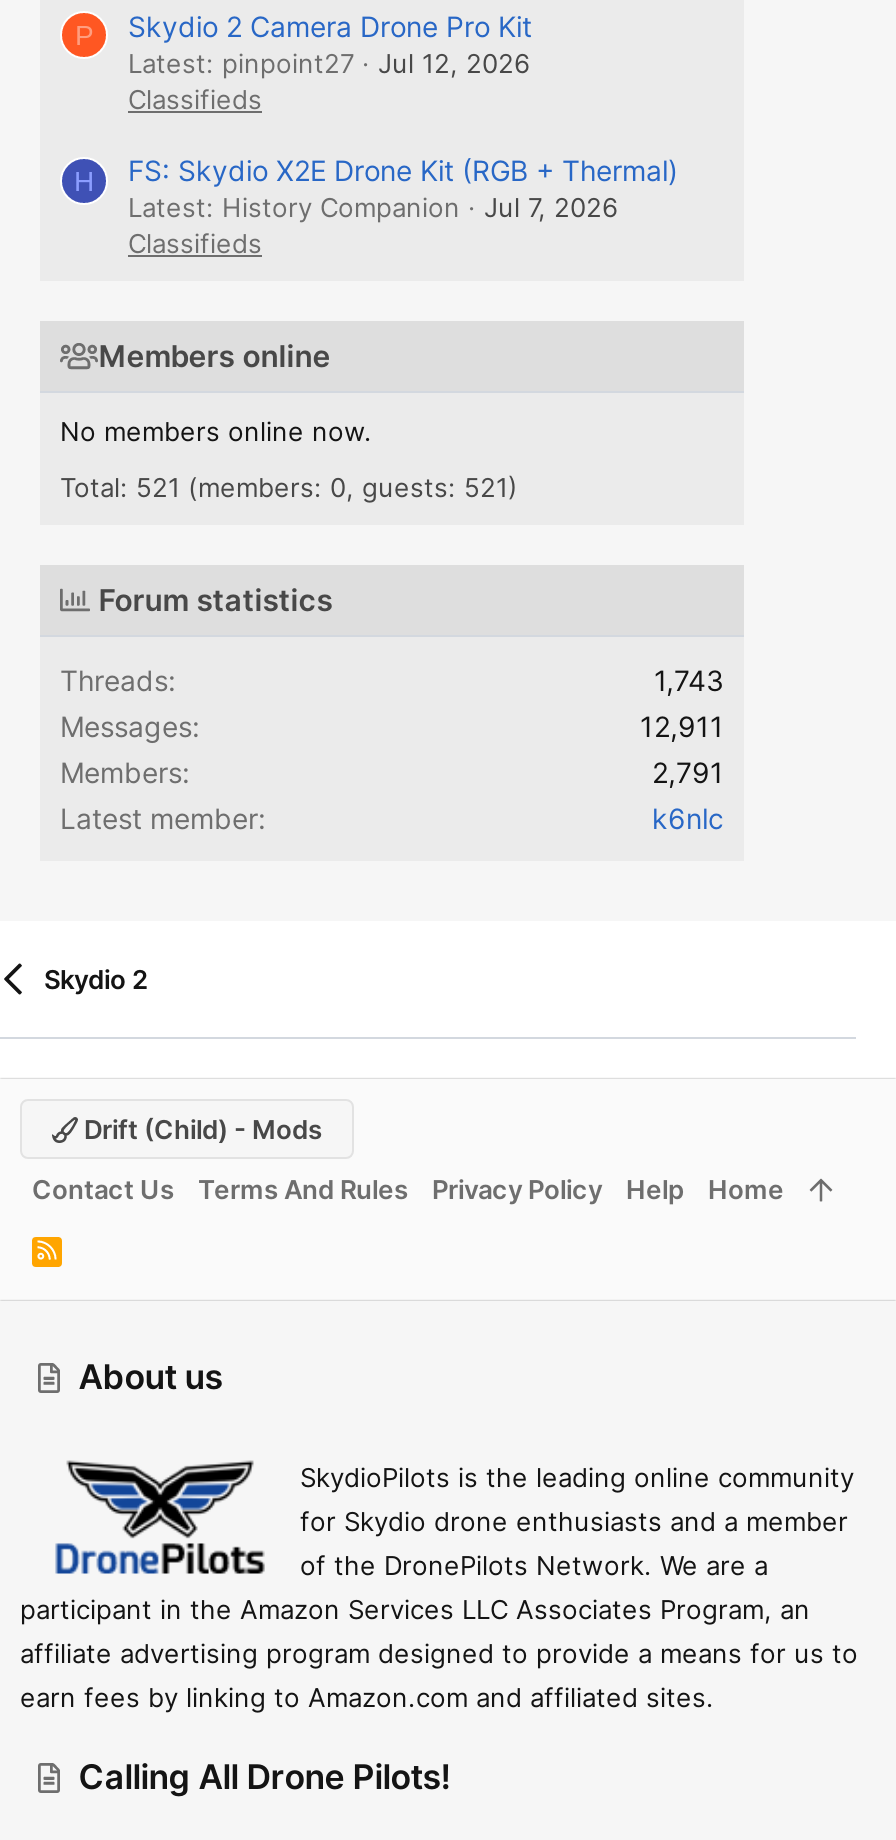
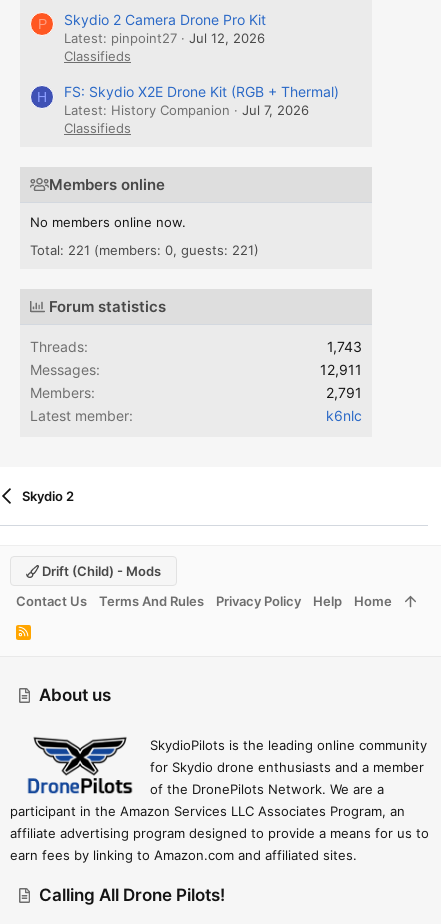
[60,472,518,504] Total: 521 (members: 0, guests: 521) -> [30,242,259,258] Total: 221 (members: 0, guests: 221)

